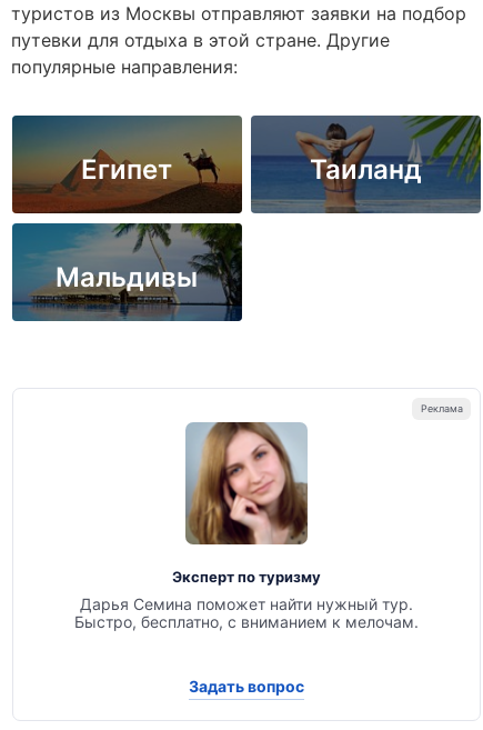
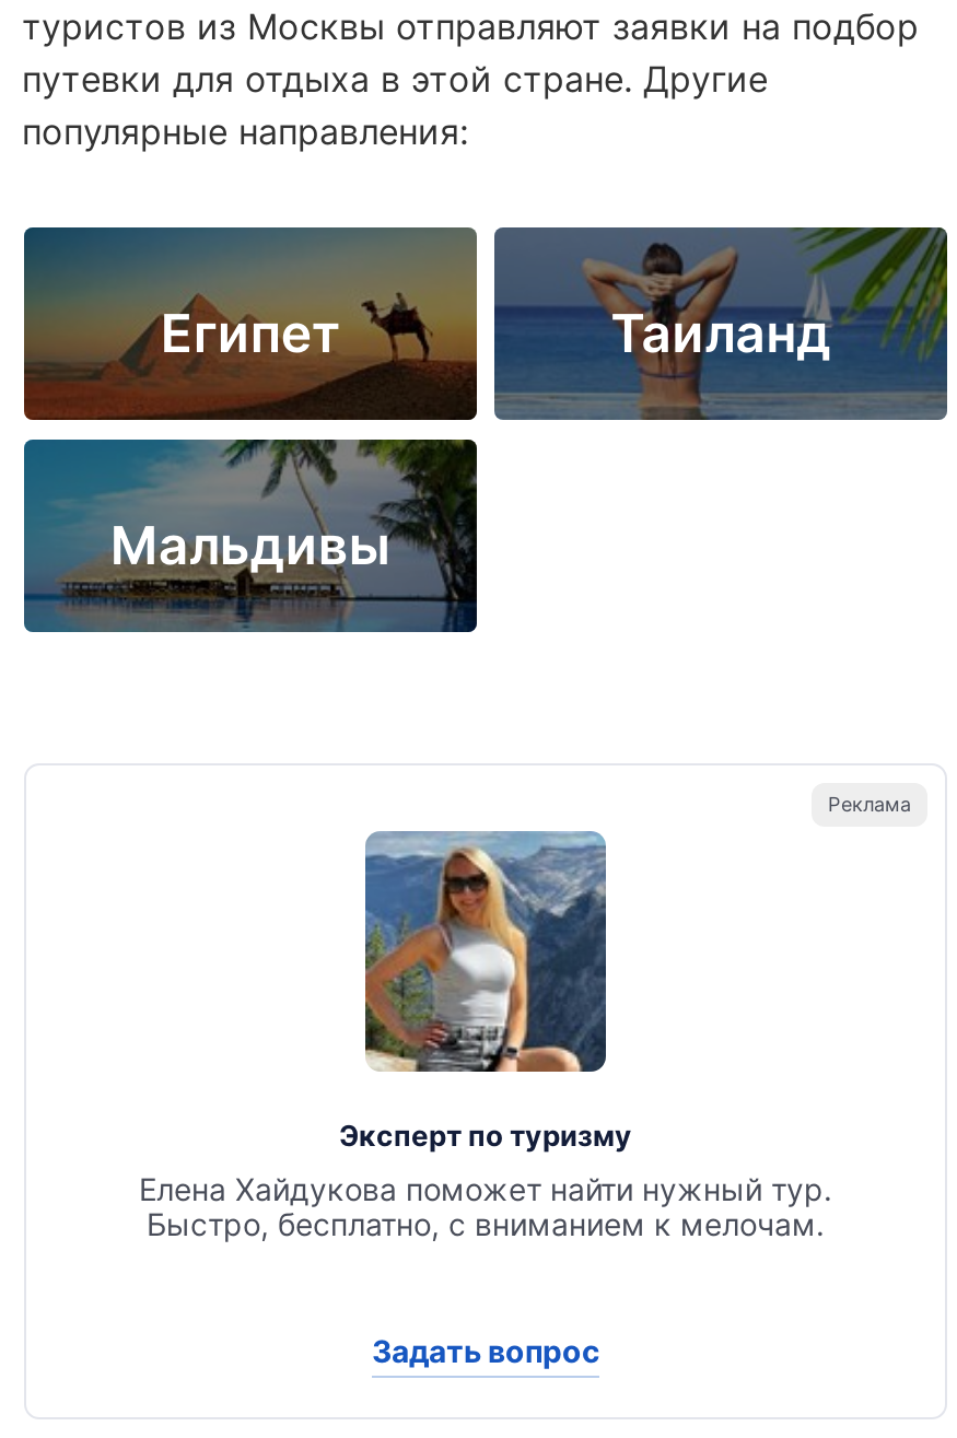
[185,421,308,546] [image] -> [363,829,608,1074] [image]
[80,594,413,613] Дарья Семина поможет найти нужный тур. -> [139,1170,832,1207] Елена Хайдукова поможет найти нужный тур.

